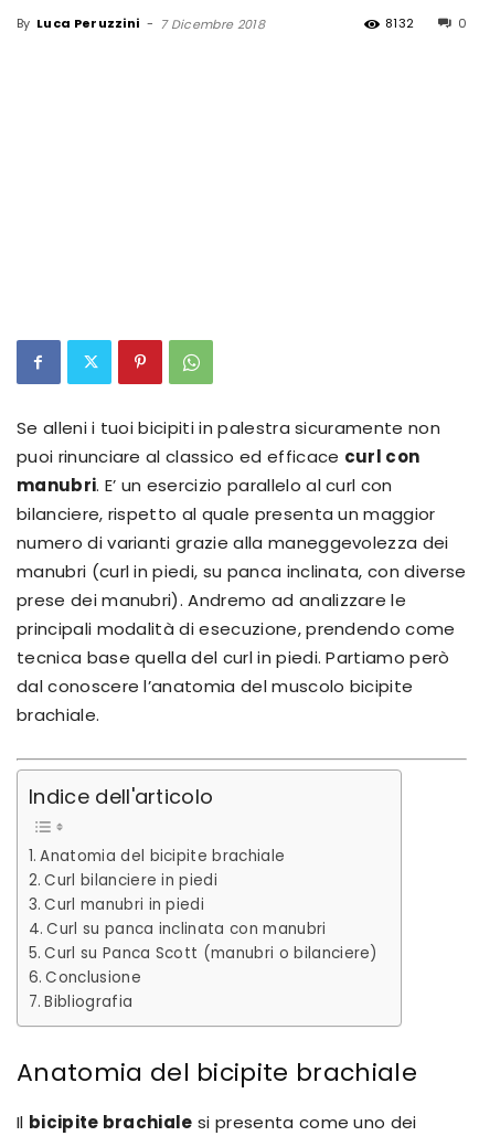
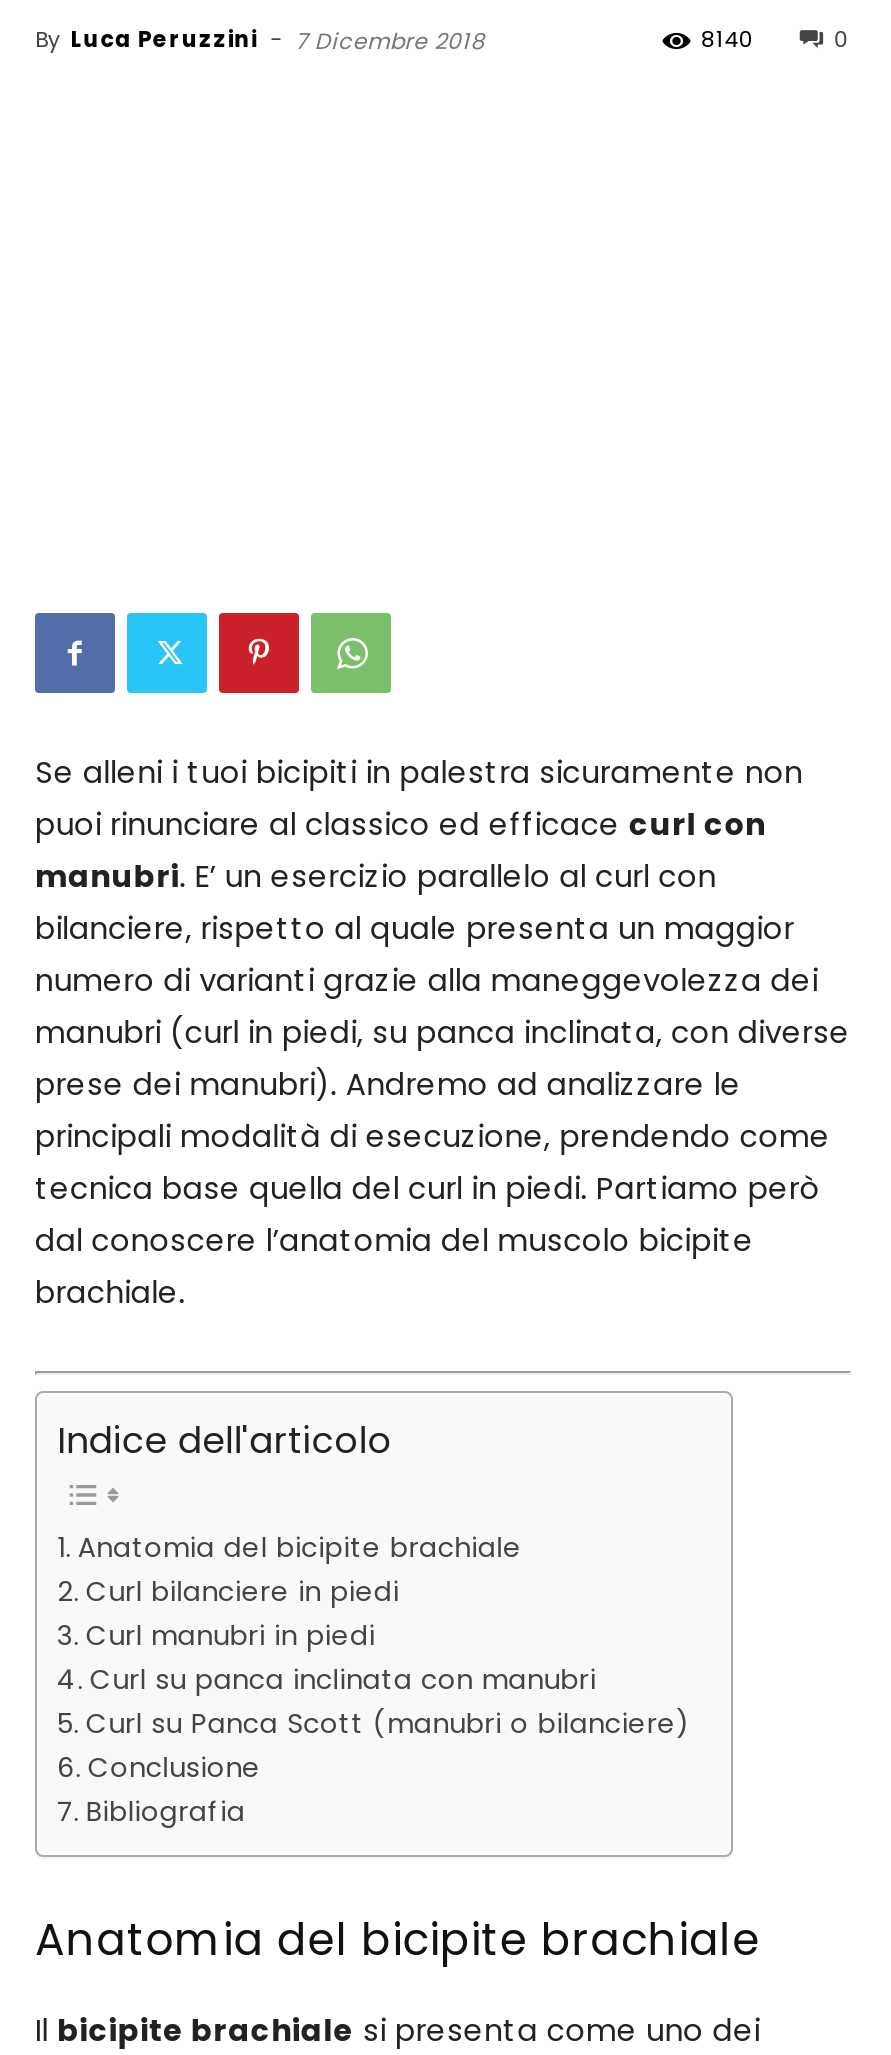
[385,14,414,32] 8132 -> [701,23,756,55] 8140

